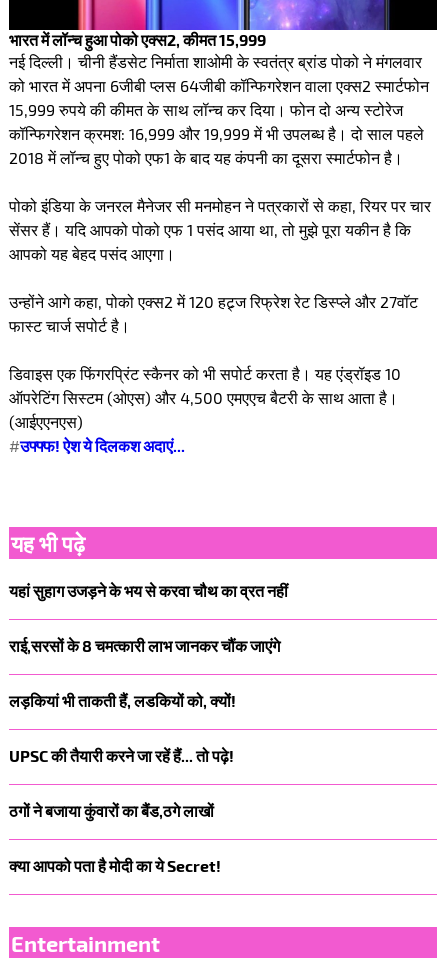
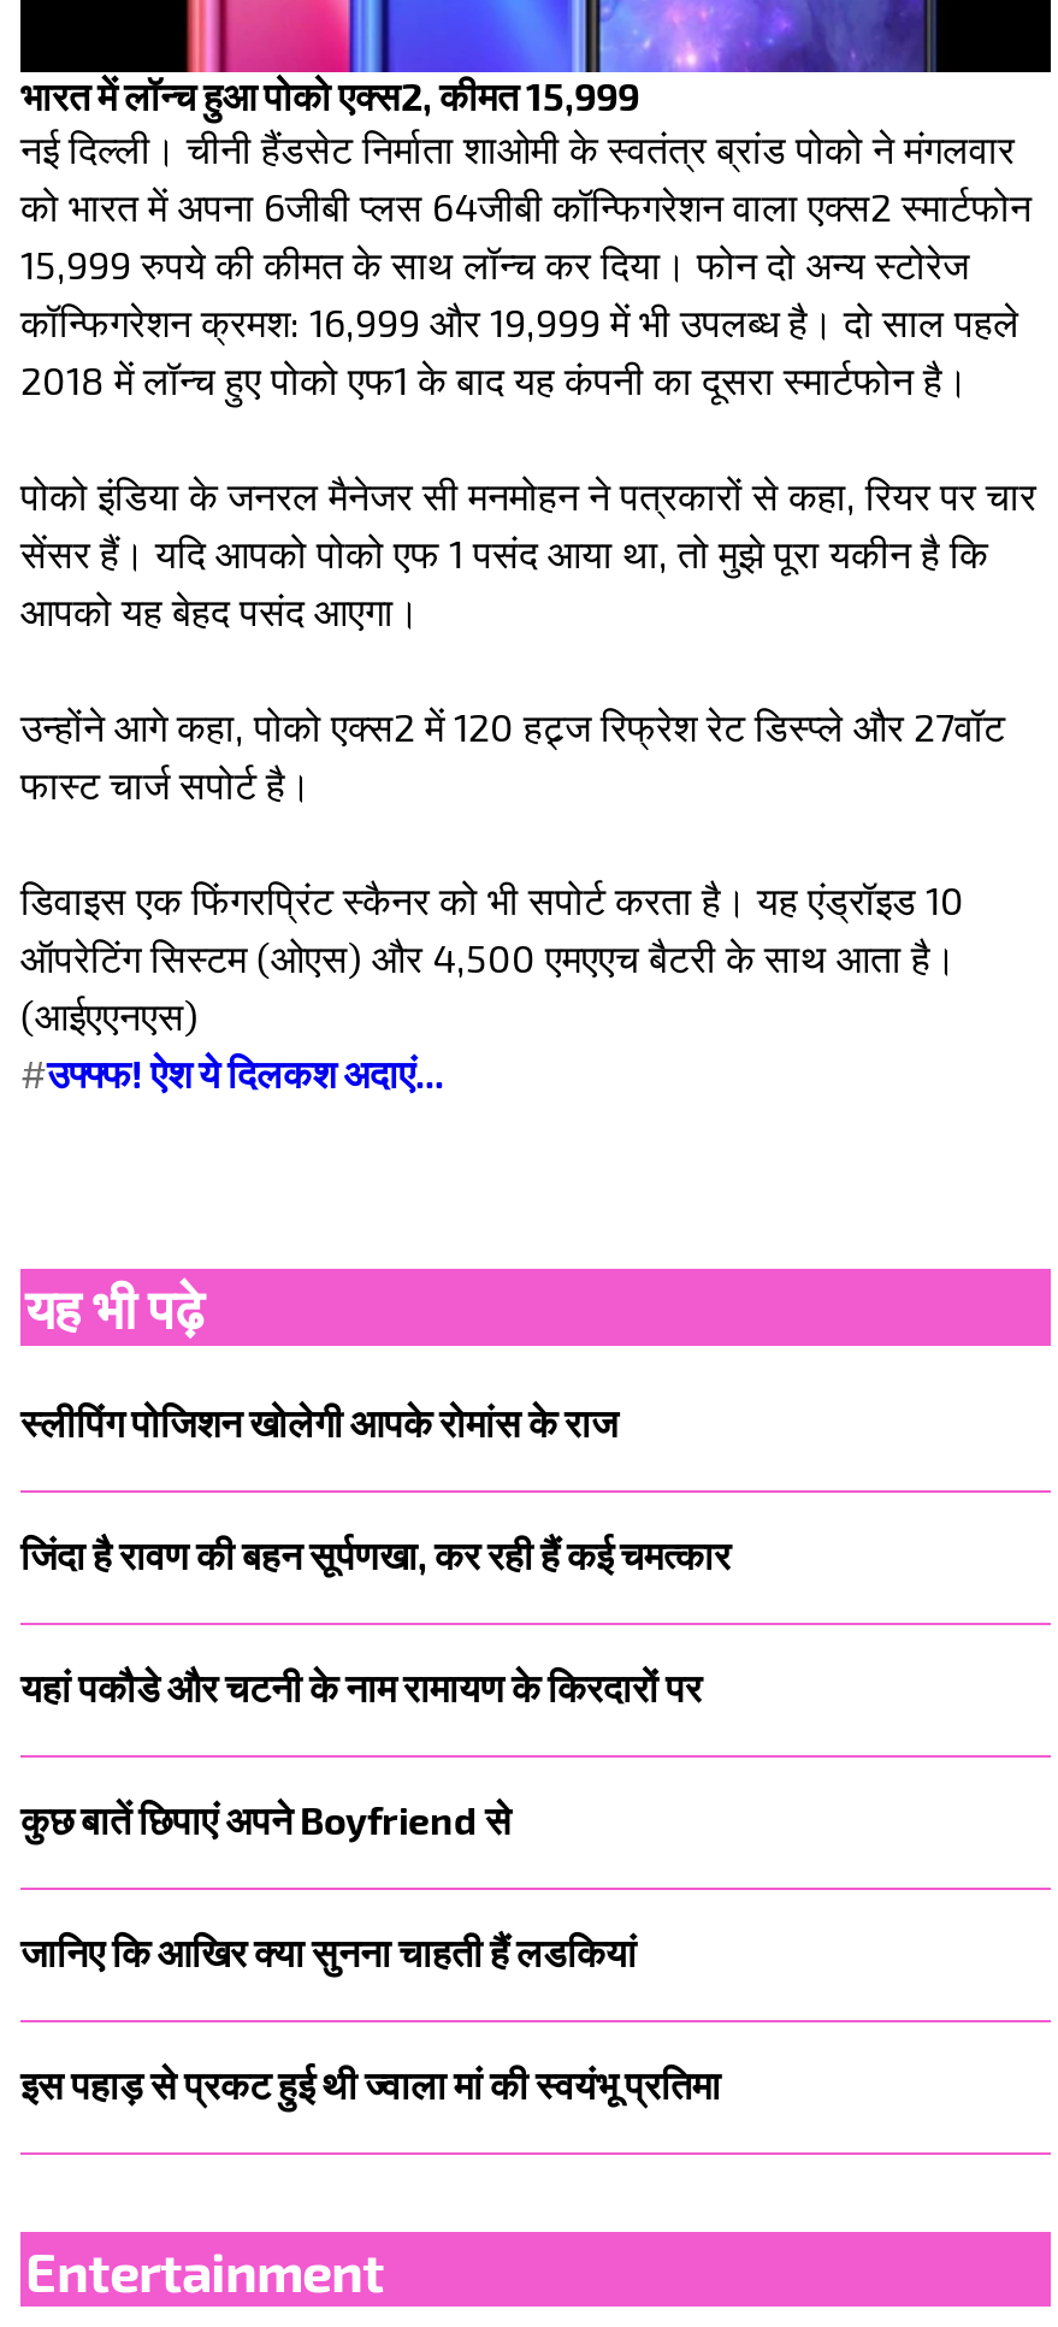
[9,581,288,600] यहां सुहाग उजड़ने के भय से करवा चौथ का व्रत नहीं -> [20,1399,617,1445] स्लीपिंग पोजिशन खोलेगी आपके रोमांस के राज
[9,636,280,655] राई,सरसों के 8 चमत्कारी लाभ जानकर चौंक जाएंगे -> [20,1532,731,1577] जिंदा है रावण की बहन सूर्पणखा, कर रही हैं कई चमत्कार
[9,691,236,710] लड़कियां भी ताकती हैं, लडकियों को, क्यों! -> [20,1664,702,1710] यहां पकौडे और चटनी के नाम रामायण के किरदारों पर
[9,746,234,765] UPSC की तैयारी करने जा रहें हैं... तो पढ़े! -> [20,1796,512,1842] कुछ बातें छिपाएं अपने Boyfriend से
[9,801,214,820] ठगों ने बजाया कुंवारों का बैंड,ठगे लाखों -> [20,1929,637,1975] जानिए कि आखिर क्या सुनना चाहती हैं लडकियां
[9,856,221,875] क्या आपको पता है मोदी का ये Secret! -> [20,2061,721,2107] इस पहाड़ से प्रकट हुई थी ज्वाला मां की स्वयंभू प्रतिमा

